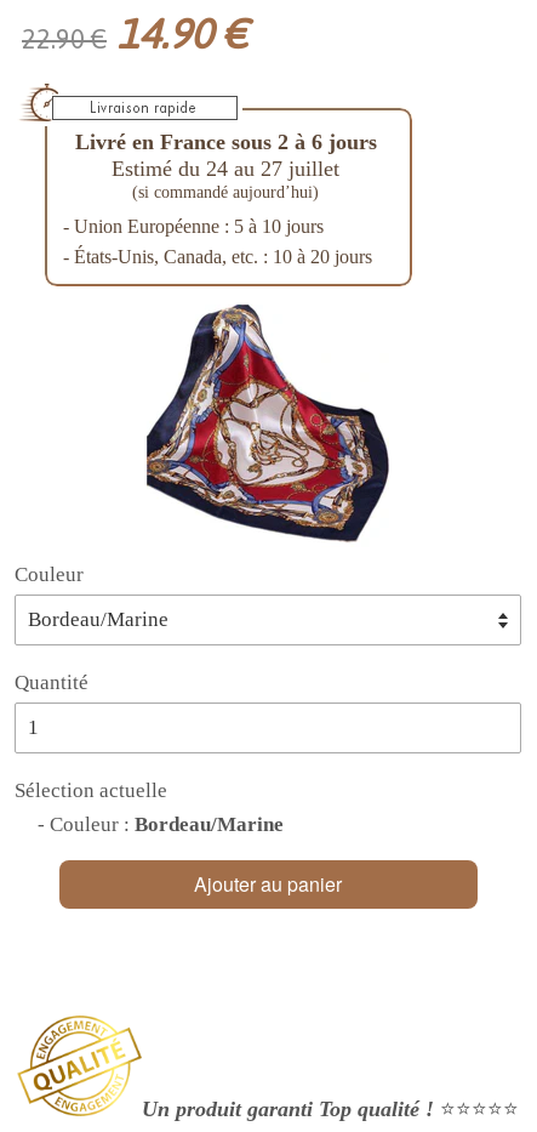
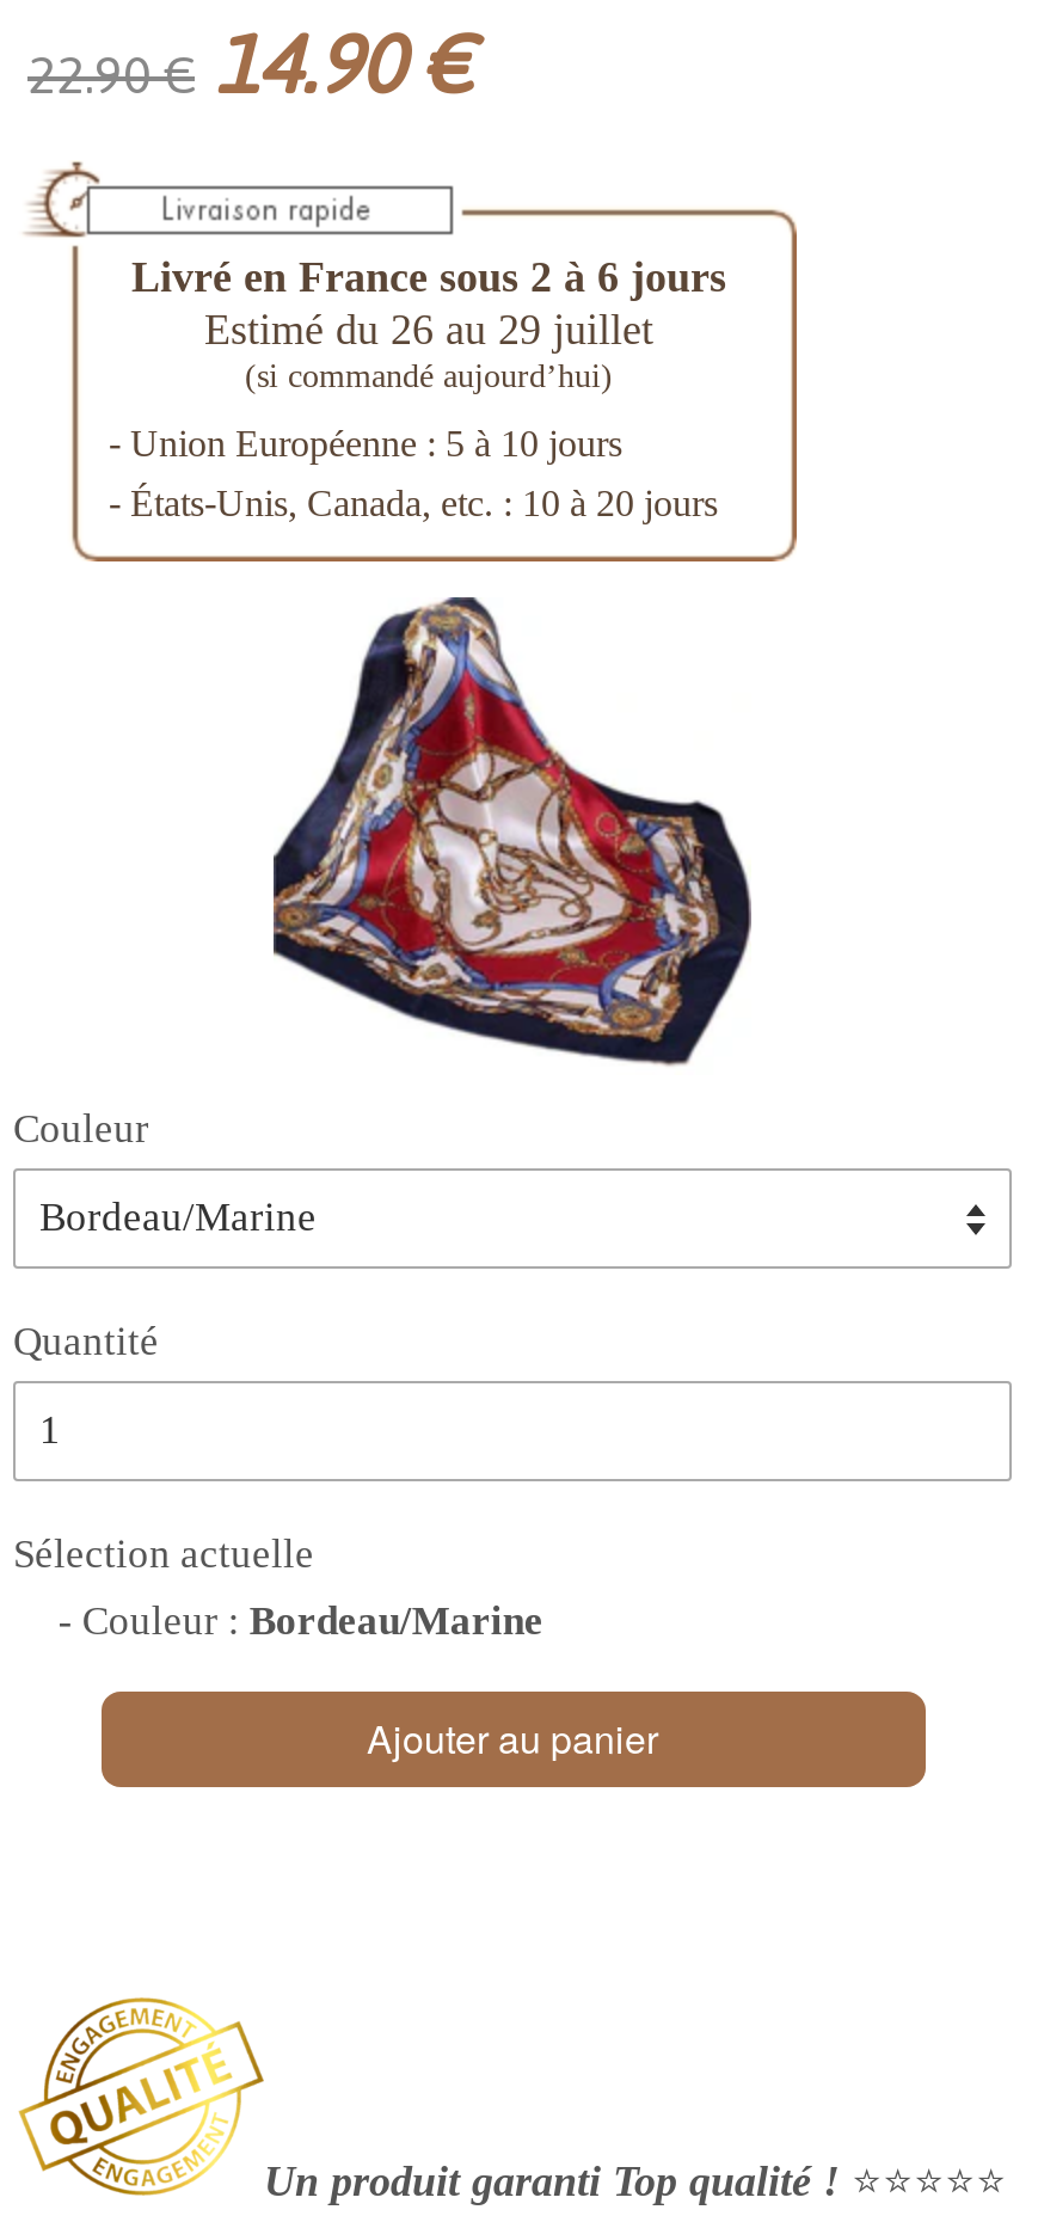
[112,157,339,181] Estimé du 24 au 27 juillet -> [204,306,653,354] Estimé du 26 au 29 juillet

